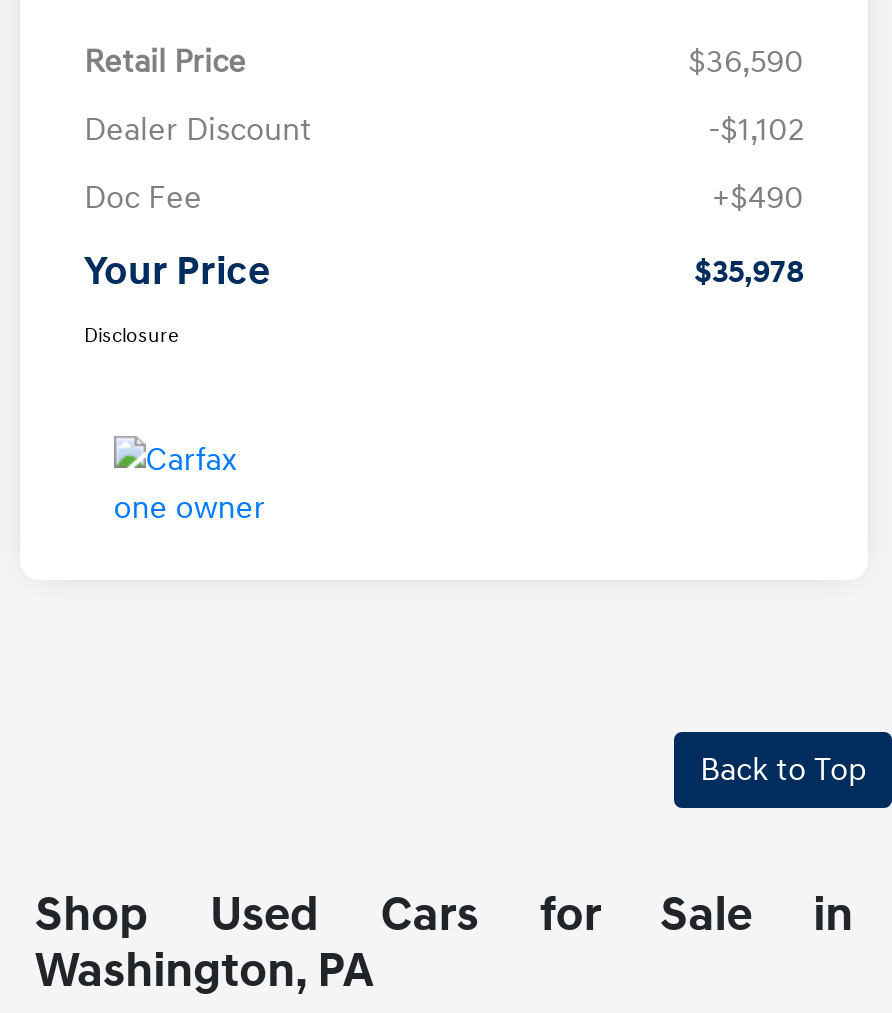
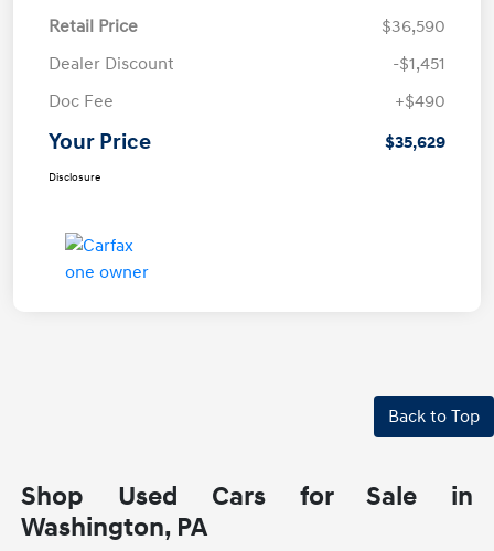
[708,110,804,150] -$1,102 -> [393,53,445,75] -$1,451
[694,252,804,292] $35,978 -> [385,131,445,153] $35,629

